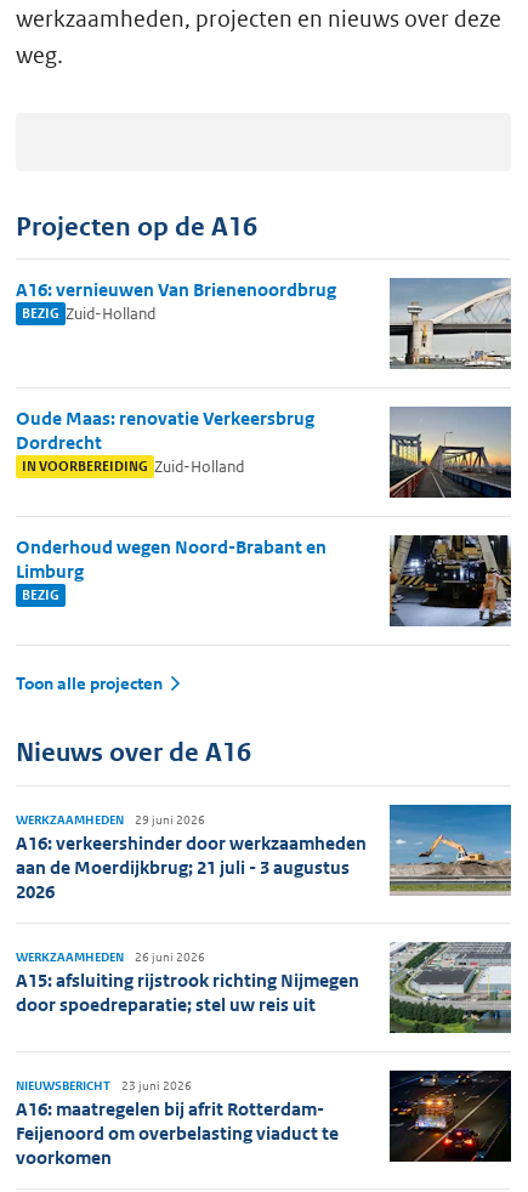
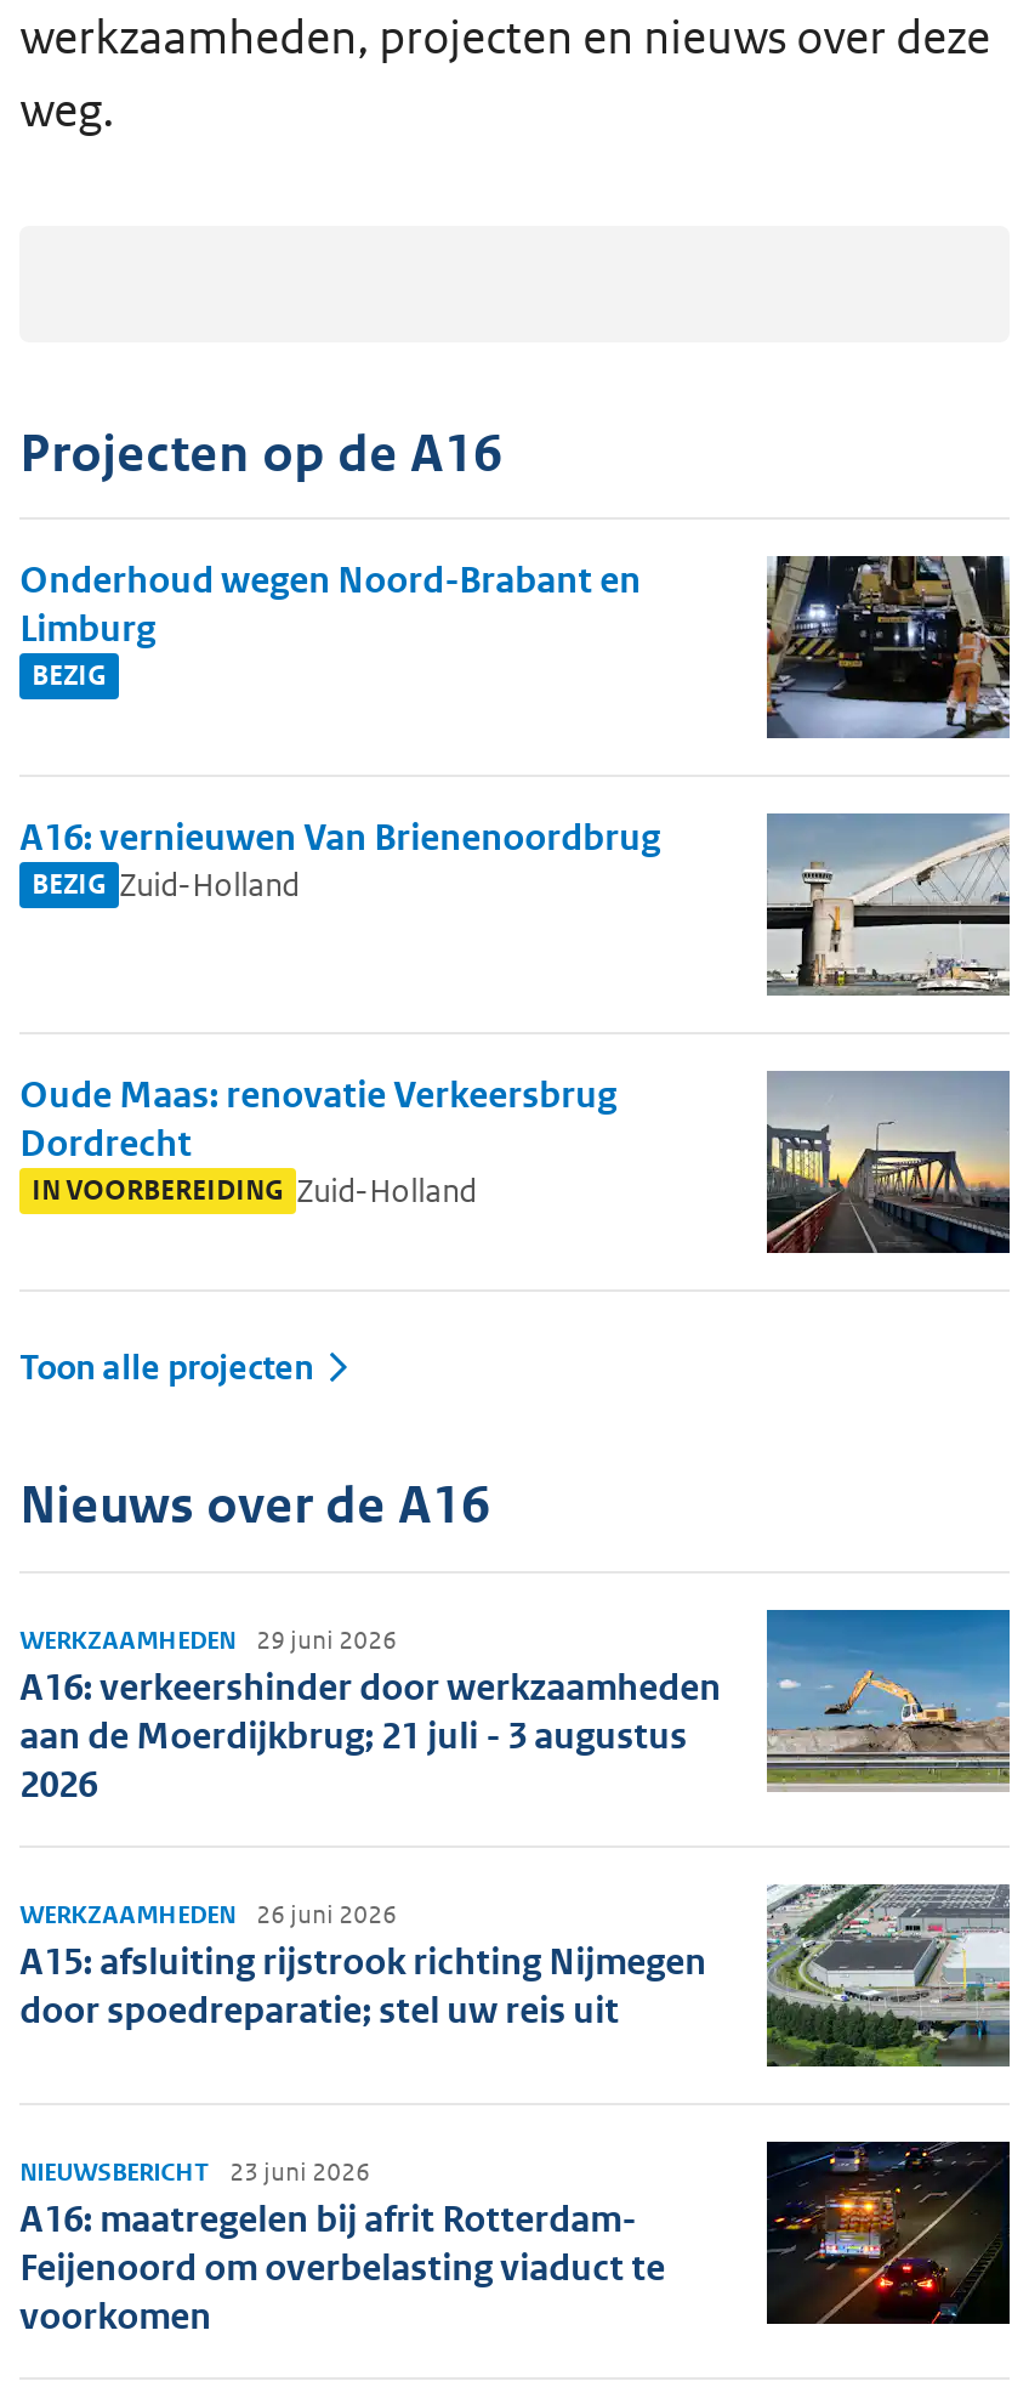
moved [16,278,336,477] -> [20,814,660,1211]: A16: vernieuwen Van Brienenoordbrug | BEZIG Zuid-Holland | Oude Maas: renovatie Verkeersbrug | Dordrecht | IN VOORBEREIDING Zuid-Holland
moved [16,536,327,605] -> [20,557,641,695]: Onderhoud wegen Noord-Brabant en | Limburg | BEZIG

